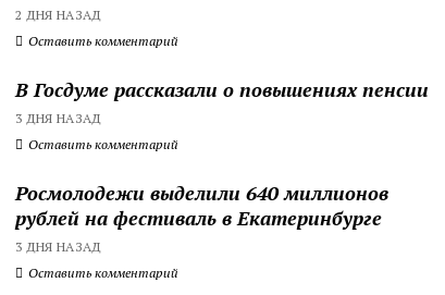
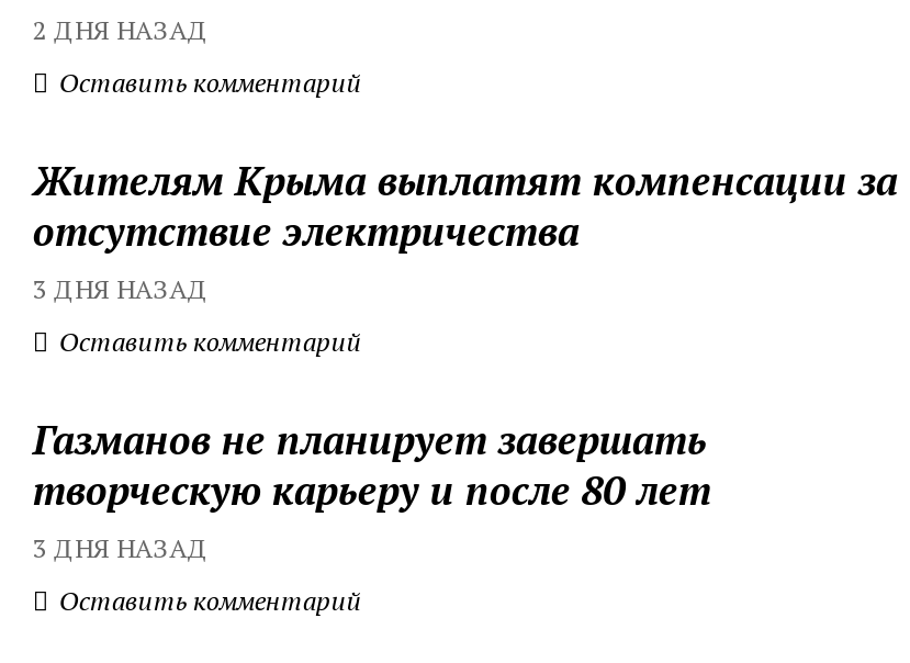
[15,76,429,102] В Госдуме рассказали о повышениях пенсии -> [33,153,898,256] Жителям Крыма выплатят компенсации за | отсутствие электричества
[15,179,388,230] Росмолодежи выделили 640 миллионов | рублей на фестиваль в Екатеринбурге -> [33,412,711,515] Газманов не планирует завершать | творческую карьеру и после 80 лет

